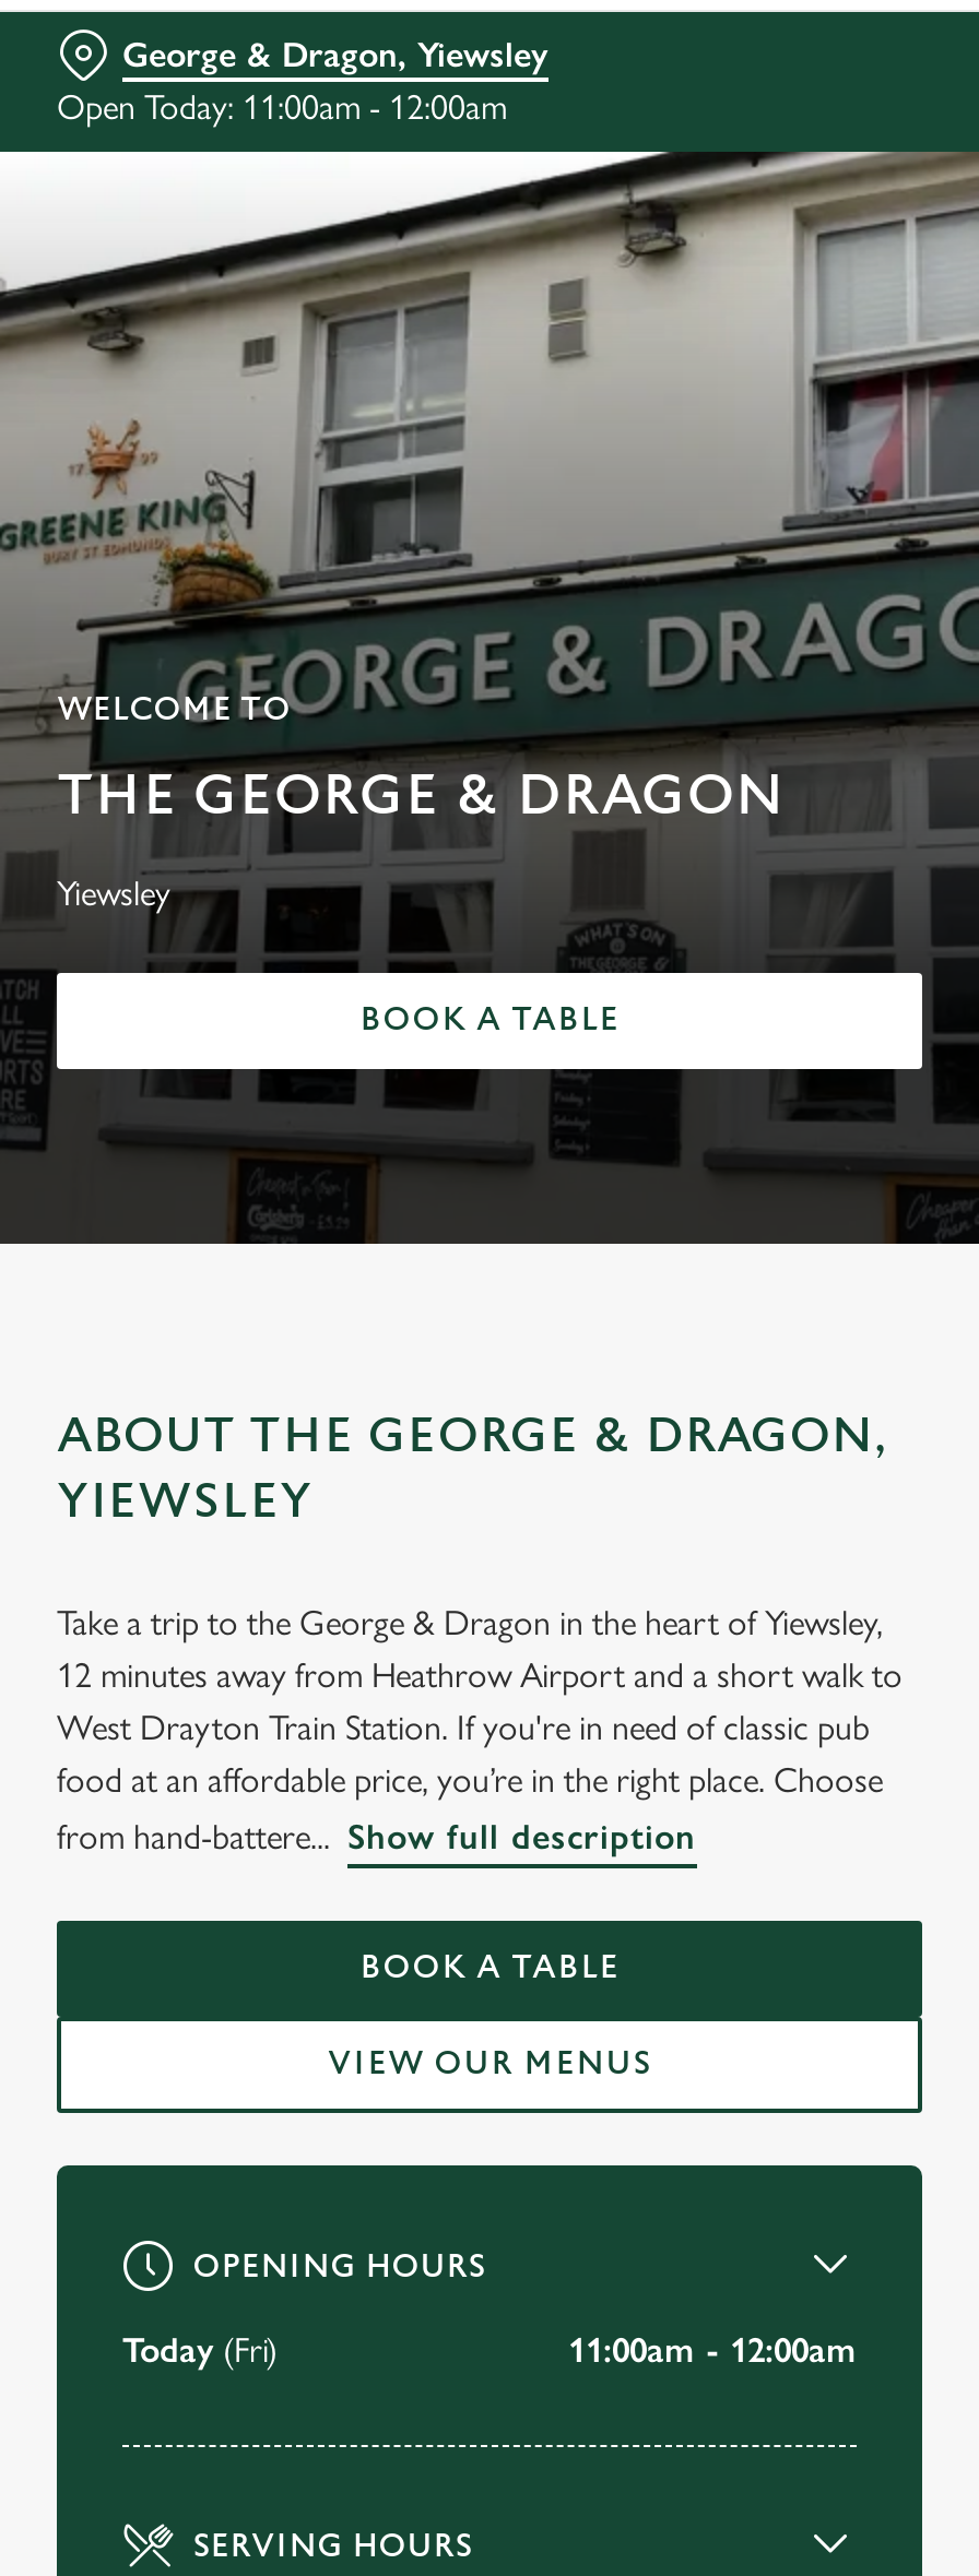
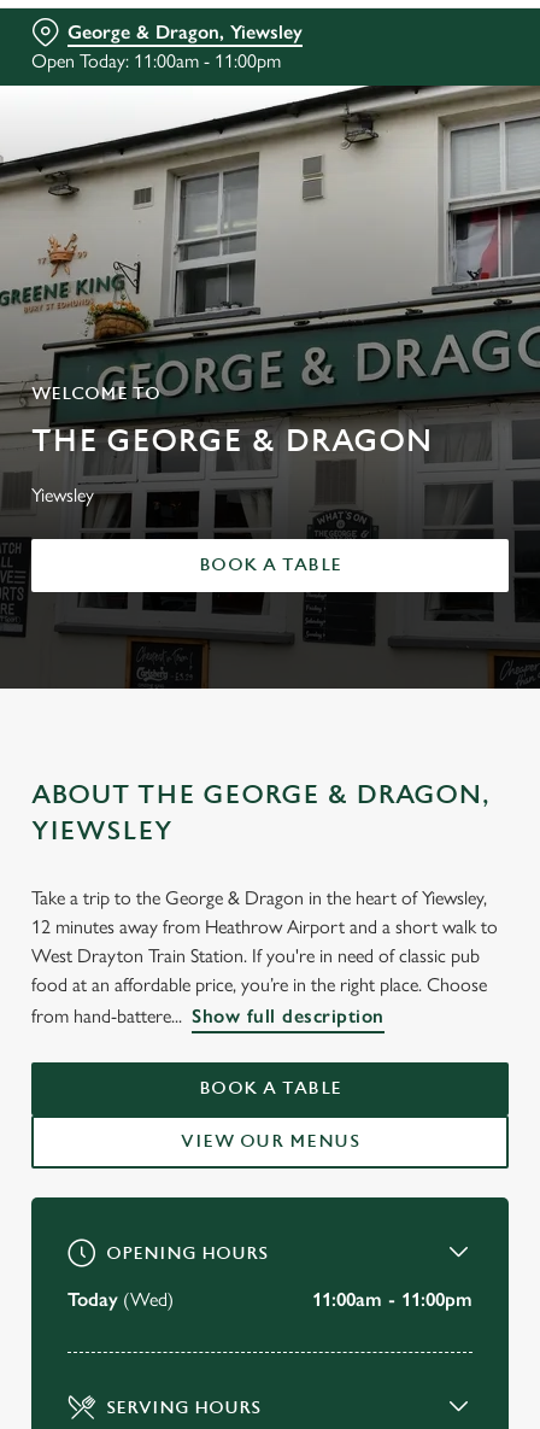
[57,86,507,128] Open Today: 11:00am - 12:00am -> [31,49,281,72] Open Today: 11:00am - 11:00pm
[122,2329,278,2371] Today (Fri) -> [67,1288,174,1311] Today (Wed)
[568,2329,857,2371] 11:00am - 12:00am -> [312,1288,472,1311] 11:00am - 11:00pm

